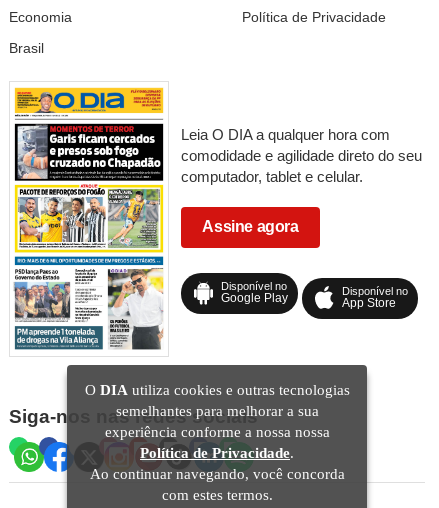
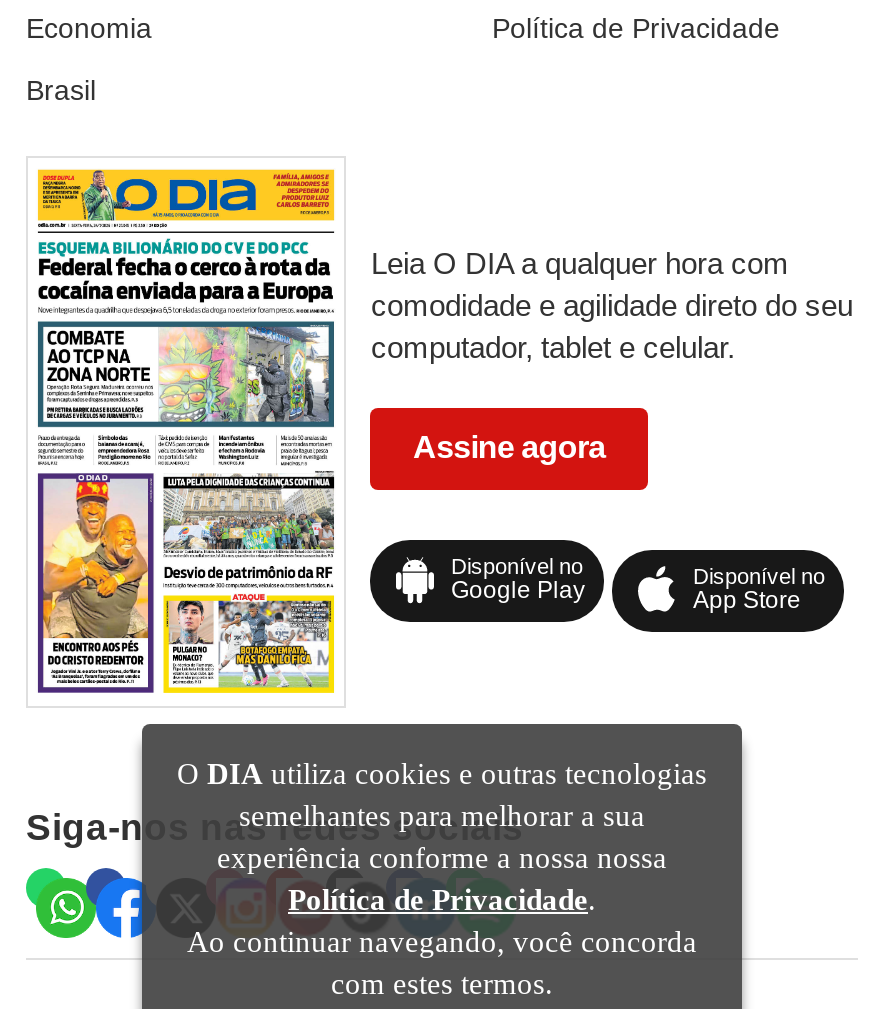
[14,88,164,351] [image] -> [36,168,336,696] [image]

